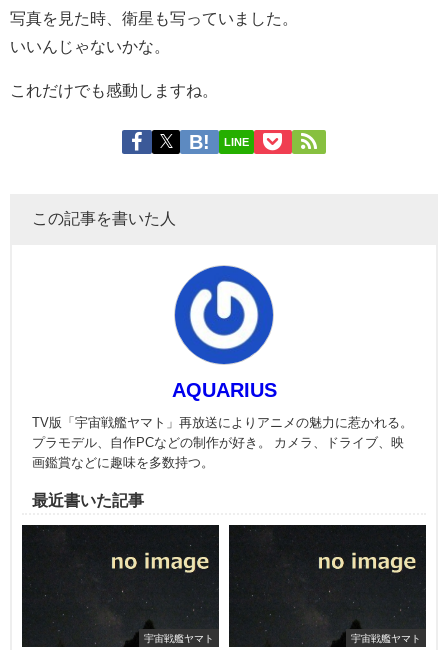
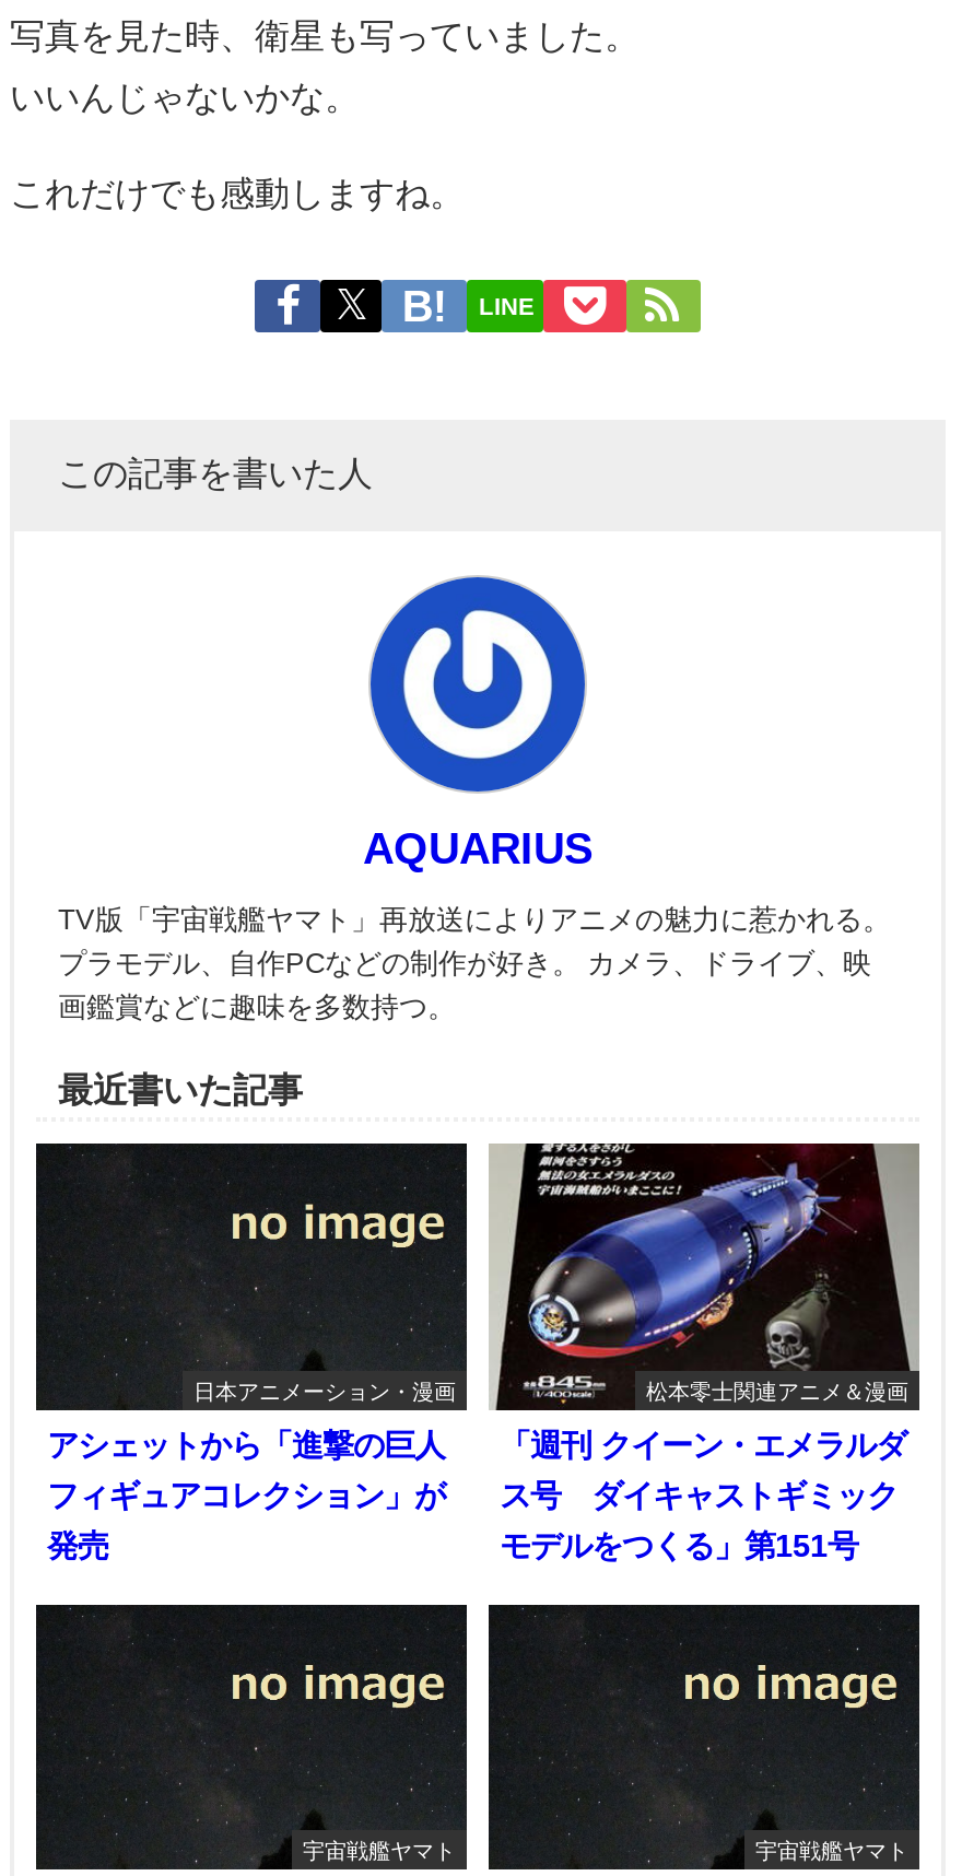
none -> [47,1379,456,1560] 日本アニメーション・漫画 | アシェットから「進撃の巨人 | フィギュアコレクション」が | 発売
none -> [489,1144,917,1560] [image] | 松本零士関連アニメ＆漫画 | 「週刊 クイーン・エメラルダ | ス号 ダイキャストギミック | モデルをつくる」第151号

